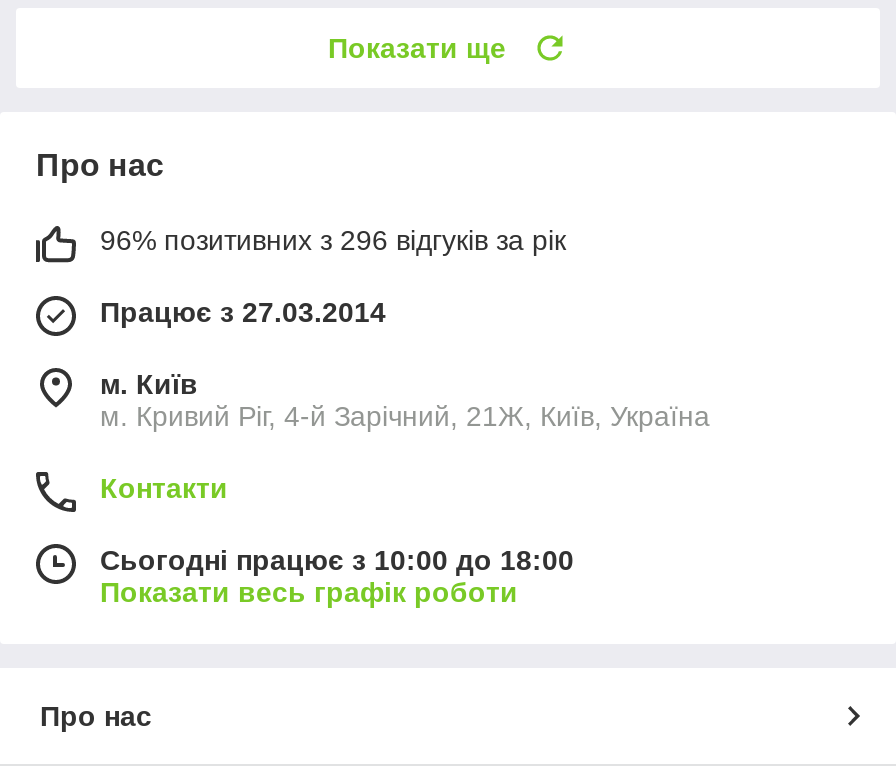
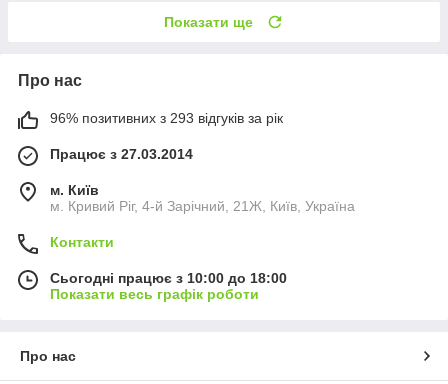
[100,224,566,256] 96% позитивних з 296 відгуків за рік -> [50,110,283,126] 96% позитивних з 293 відгуків за рік

